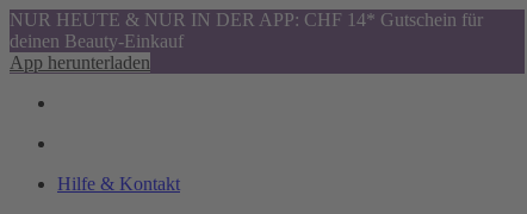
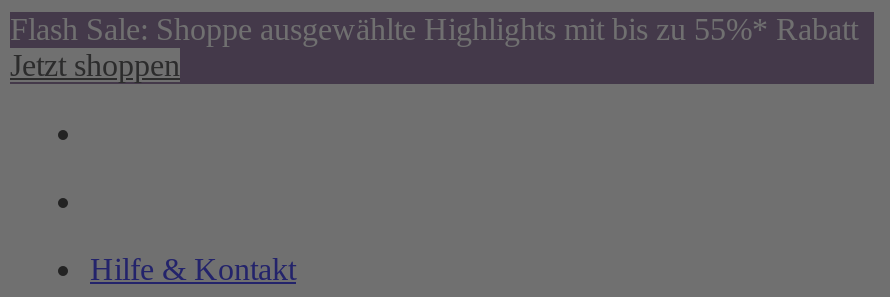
[10,10,483,73] NUR HEUTE & NUR IN DER APP: CHF 14* Gutschein für | deinen Beauty-Einkauf | App herunterladen -> [10,12,858,82] Flash Sale: Shoppe ausgewählte Highlights mit bis zu 55%* Rabatt | Jetzt shoppen

